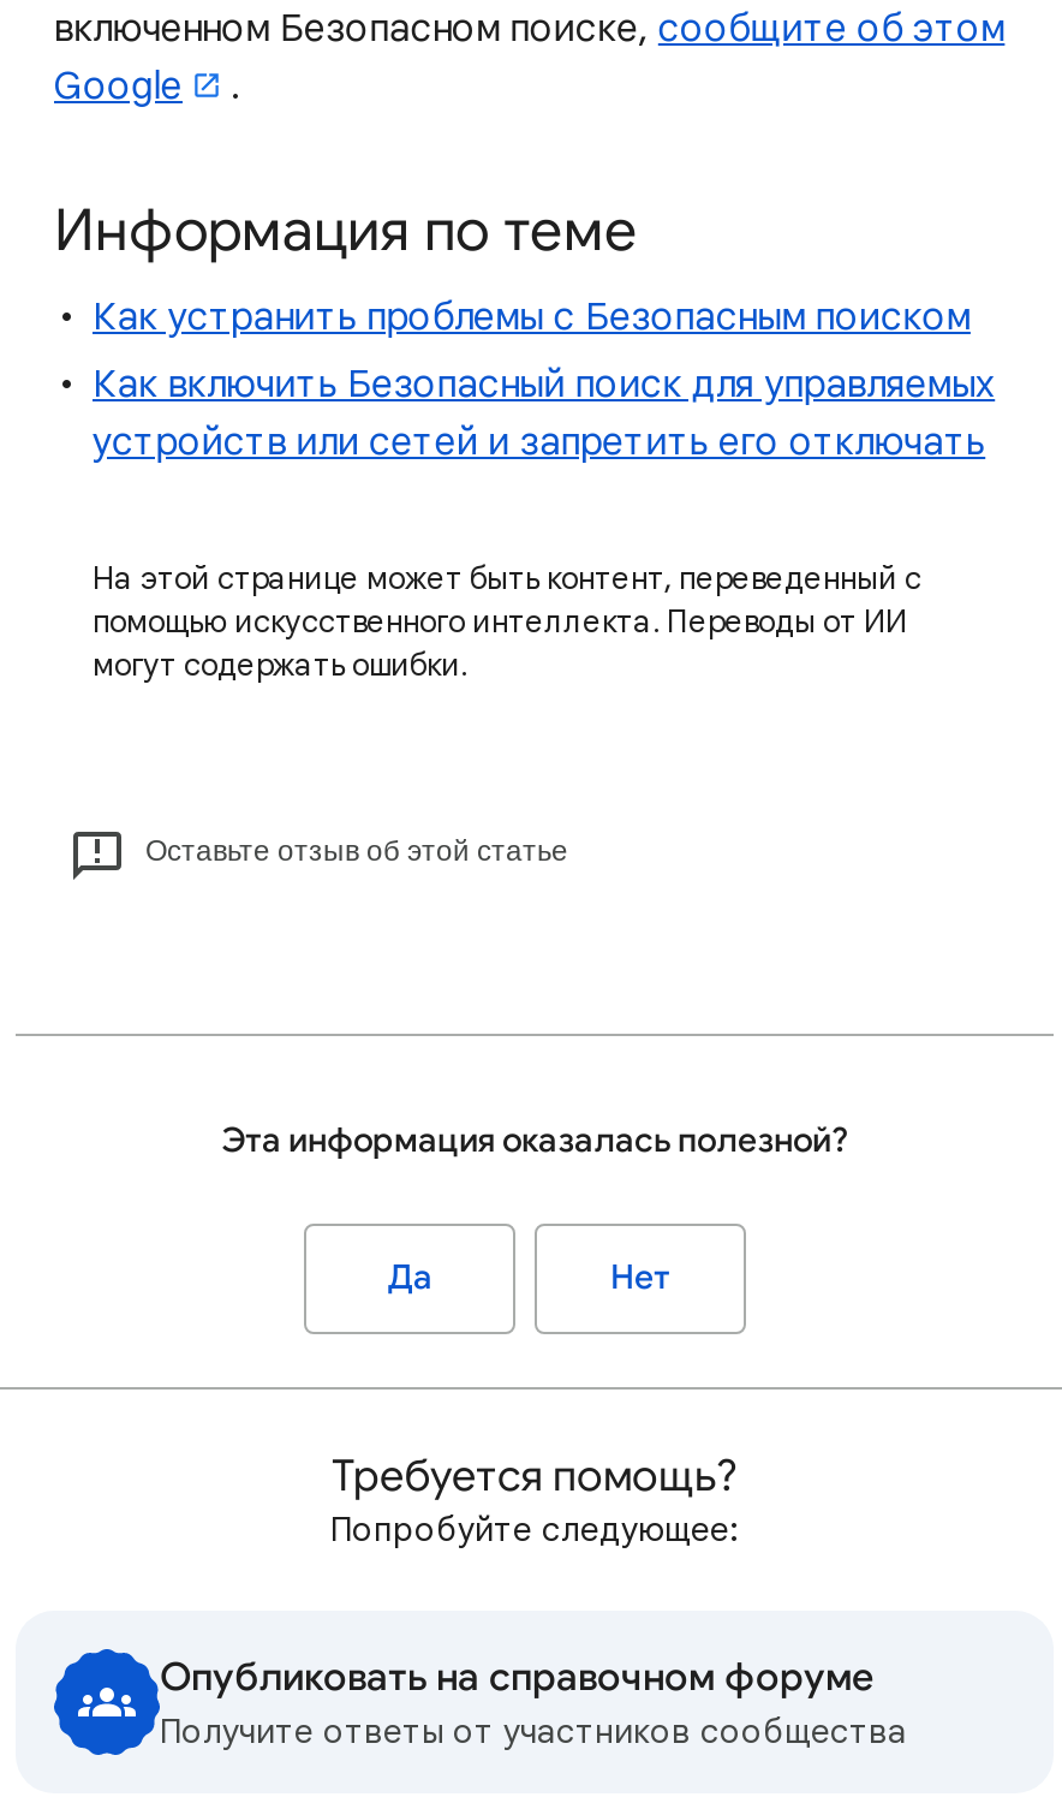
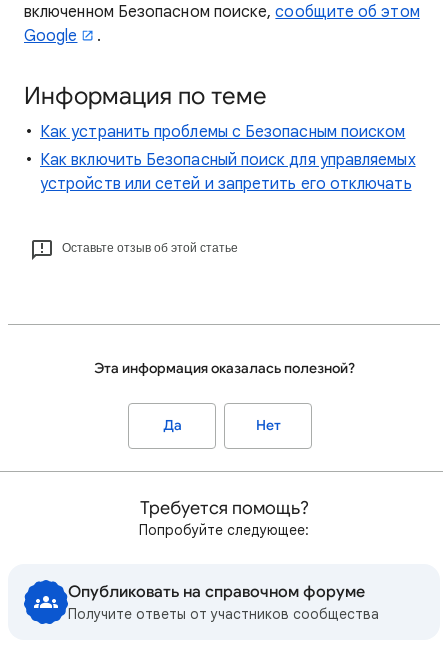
[93,558,921,685] На этой странице может быть контент, переведенный с | помощью искусственного интеллекта. Переводы от ИИ | могут содержать ошибки. -> none

